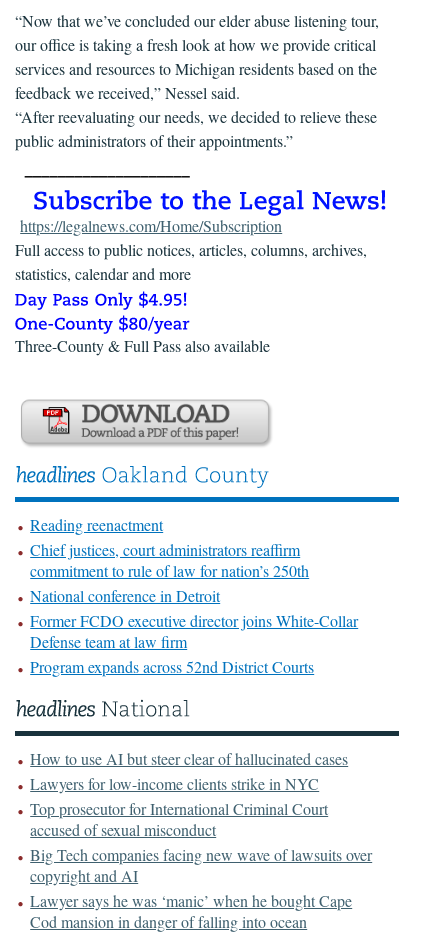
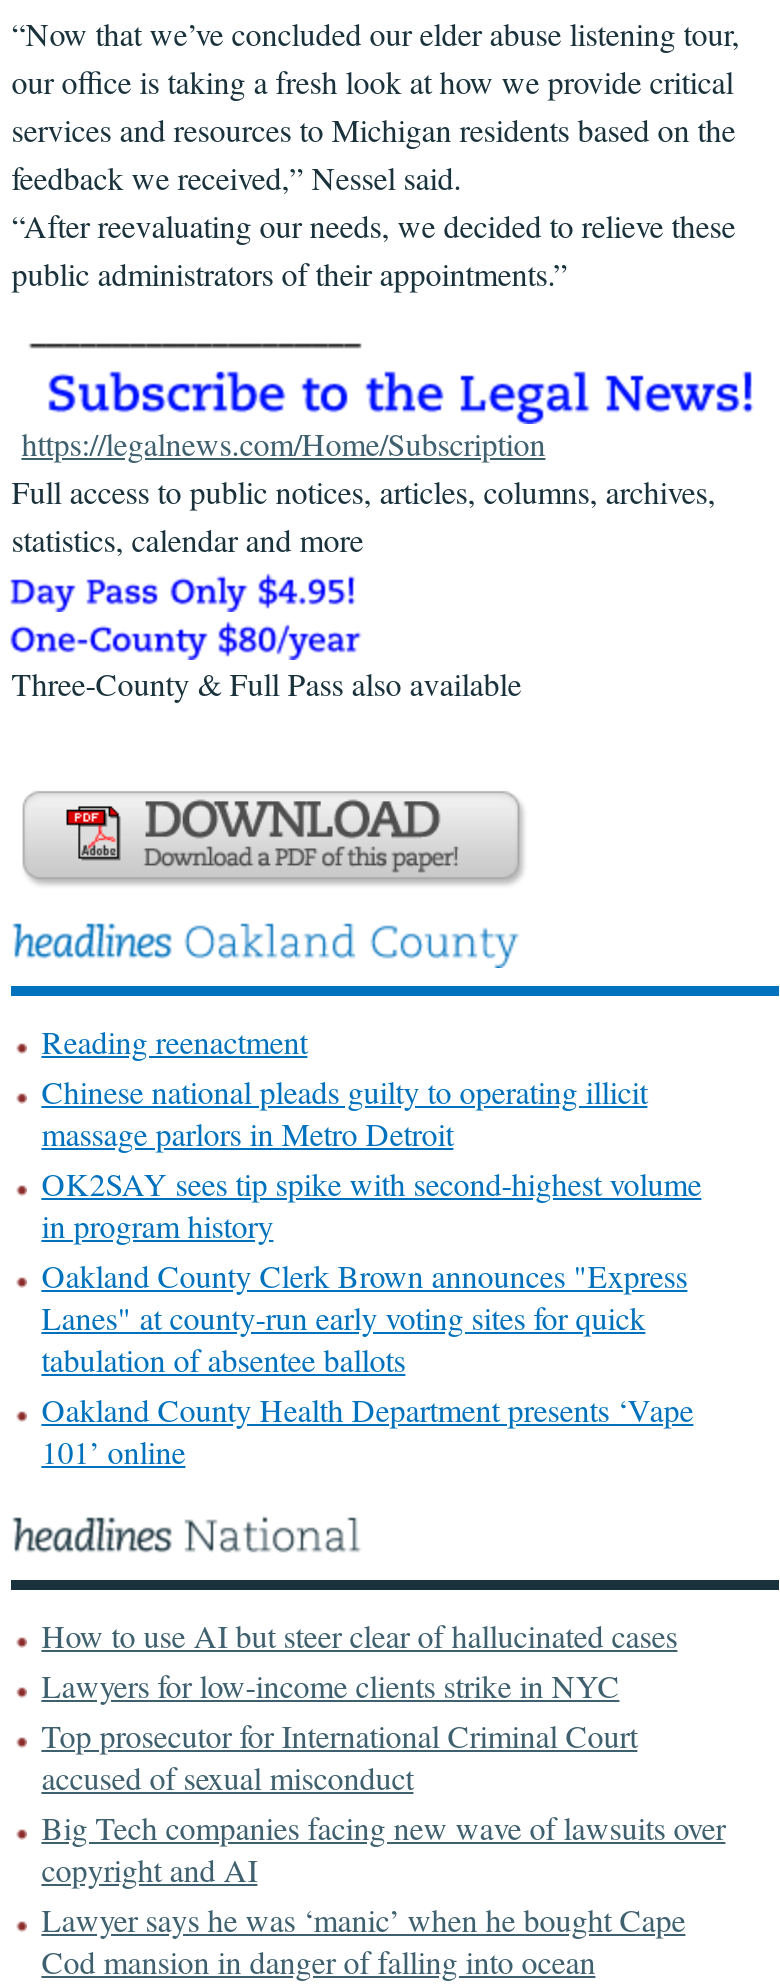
[30,539,358,677] Chief justices, court administrators reaffirm | commitment to rule of law for nation’s 250th | National conference in Detroit | Former FCDO executive director joins White-Collar | Defense team at law firm | Program expands across 52nd District Courts -> [41,1070,701,1472] Chinese national pleads guilty to operating illicit | massage parlors in Metro Detroit | OK2SAY sees tip spike with second-highest volume | in program history | Oakland County Clerk Brown announces "Express | Lanes" at county-run early voting sites for quick | tabulation of absentee ballots | Oakland County Health Department presents ‘Vape | 101’ online

